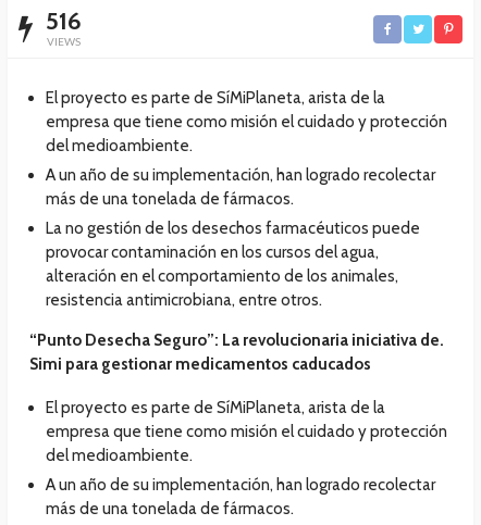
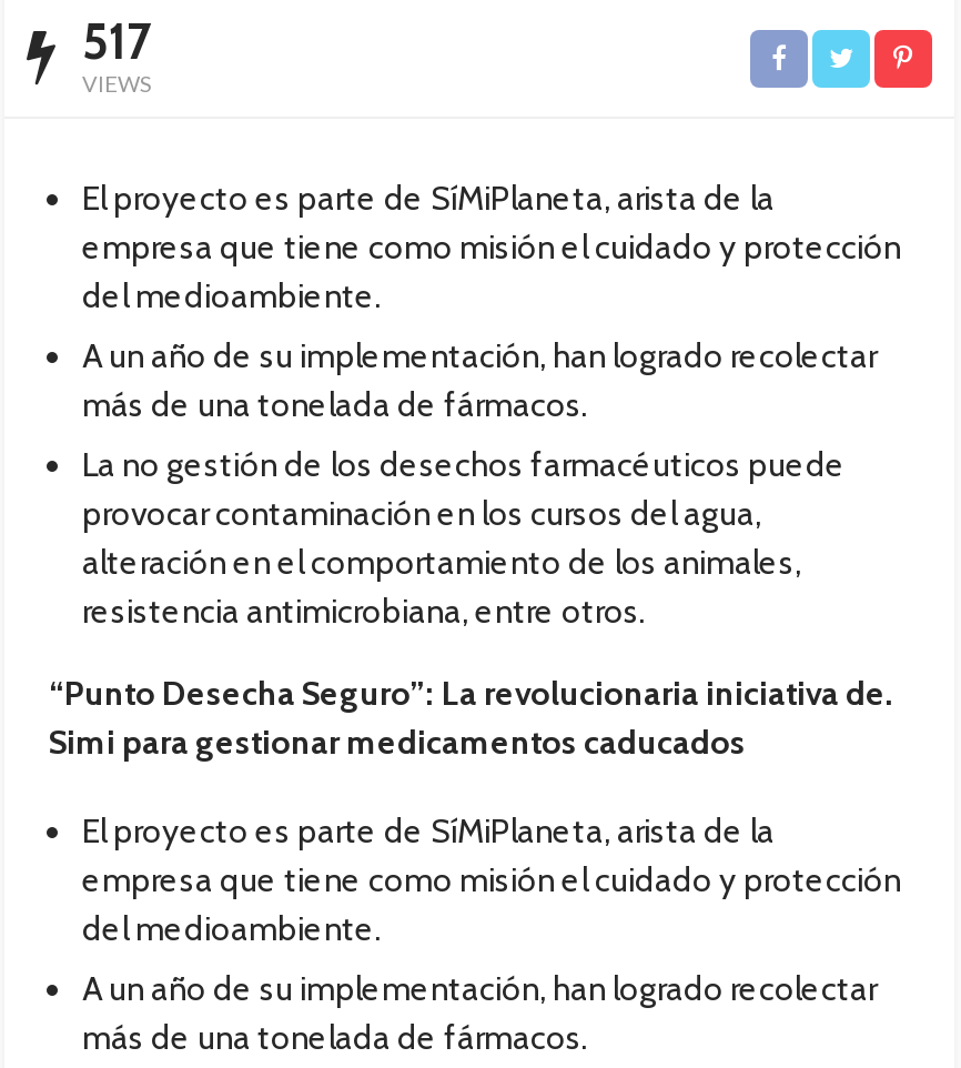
[46,7,82,36] 516 -> [82,12,151,72] 517

